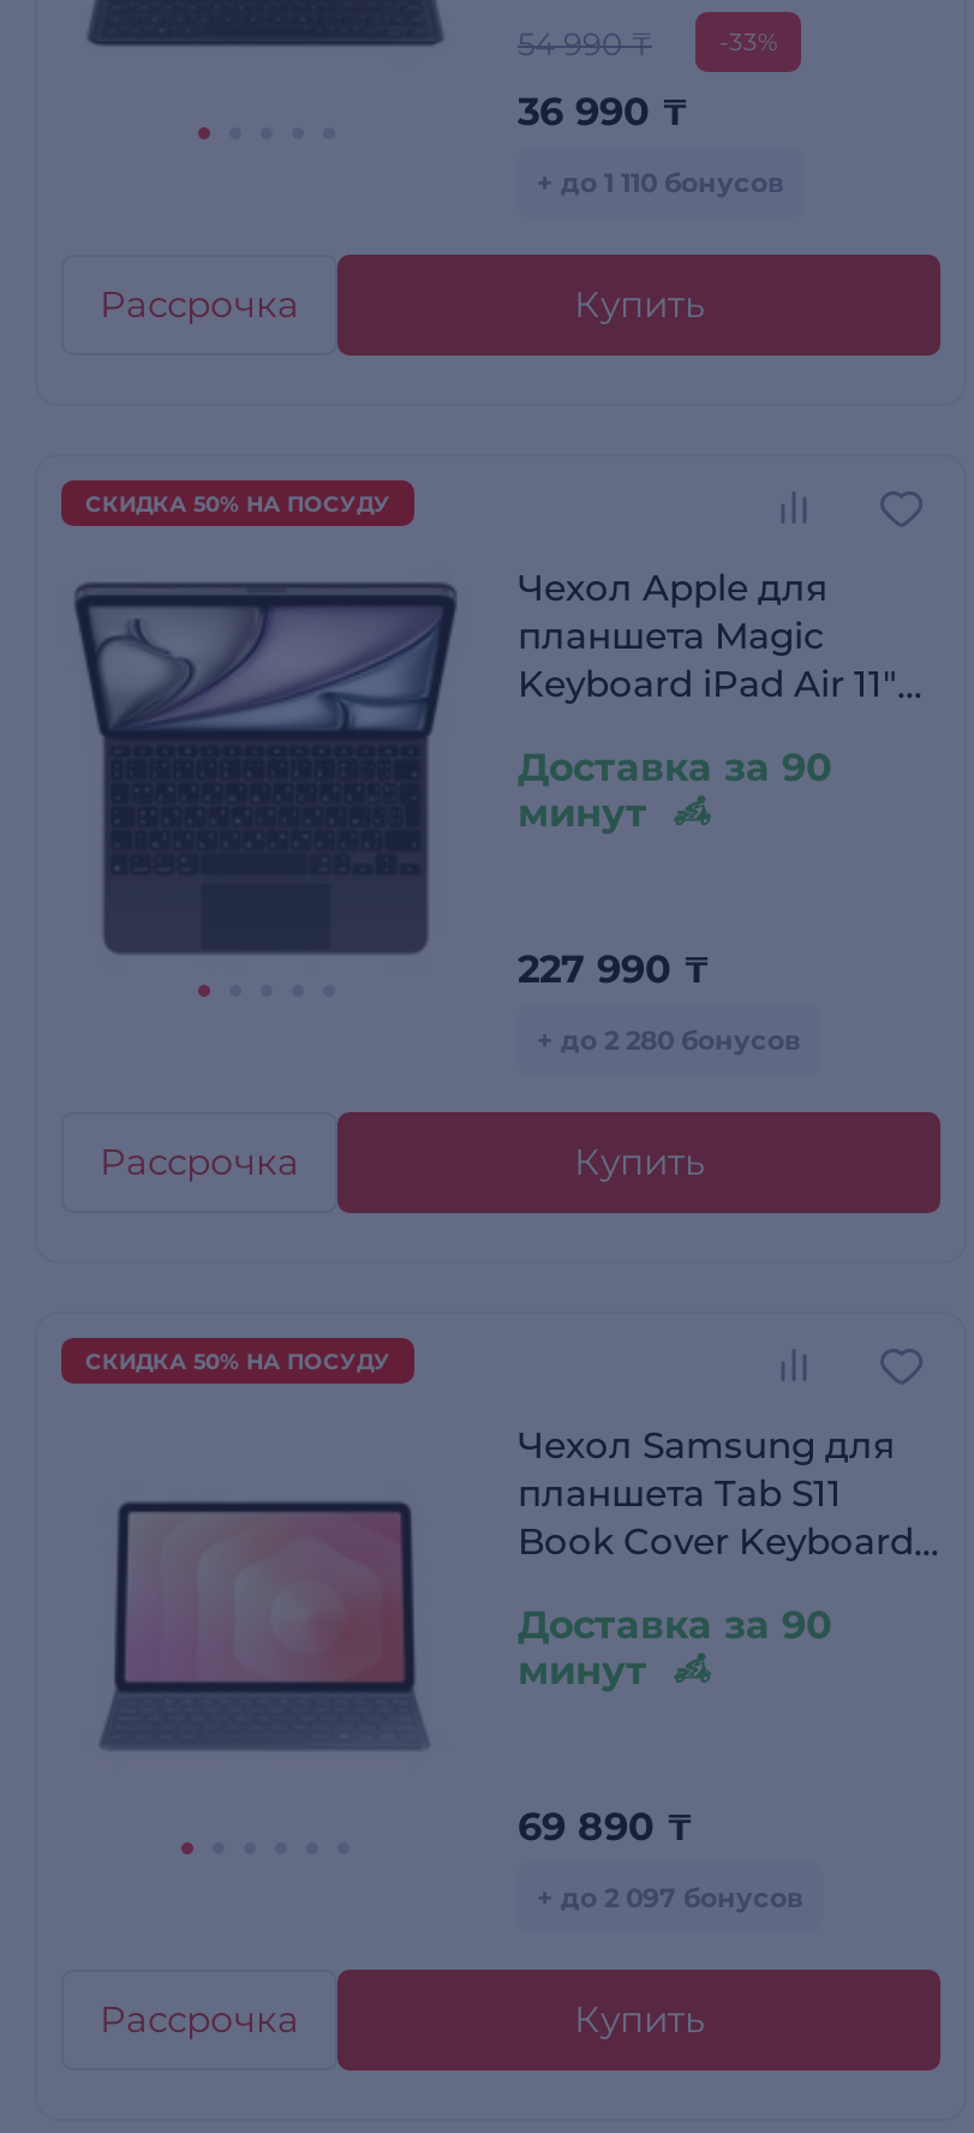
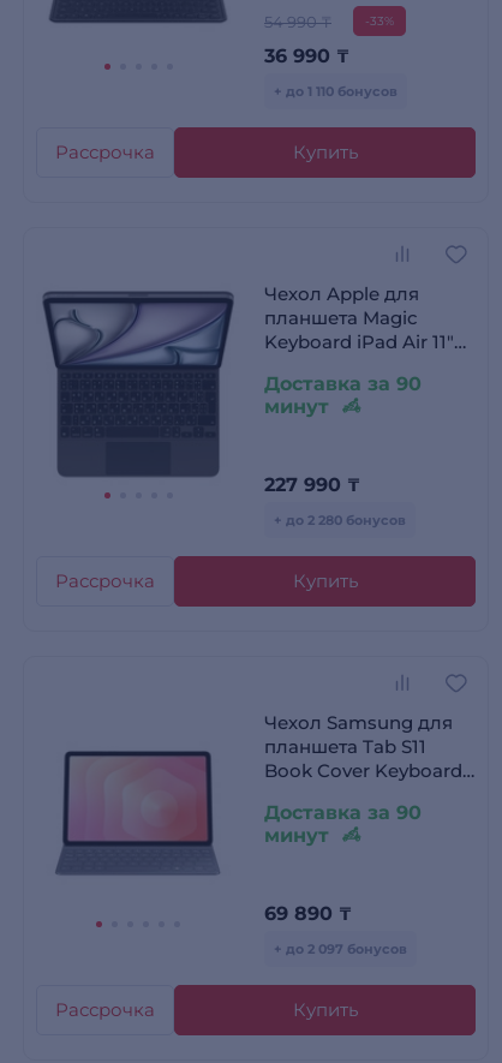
[85,490,390,517] СКИДКА 50% НА ПОСУДУ -> none
[85,1348,390,1374] СКИДКА 50% НА ПОСУДУ -> none

